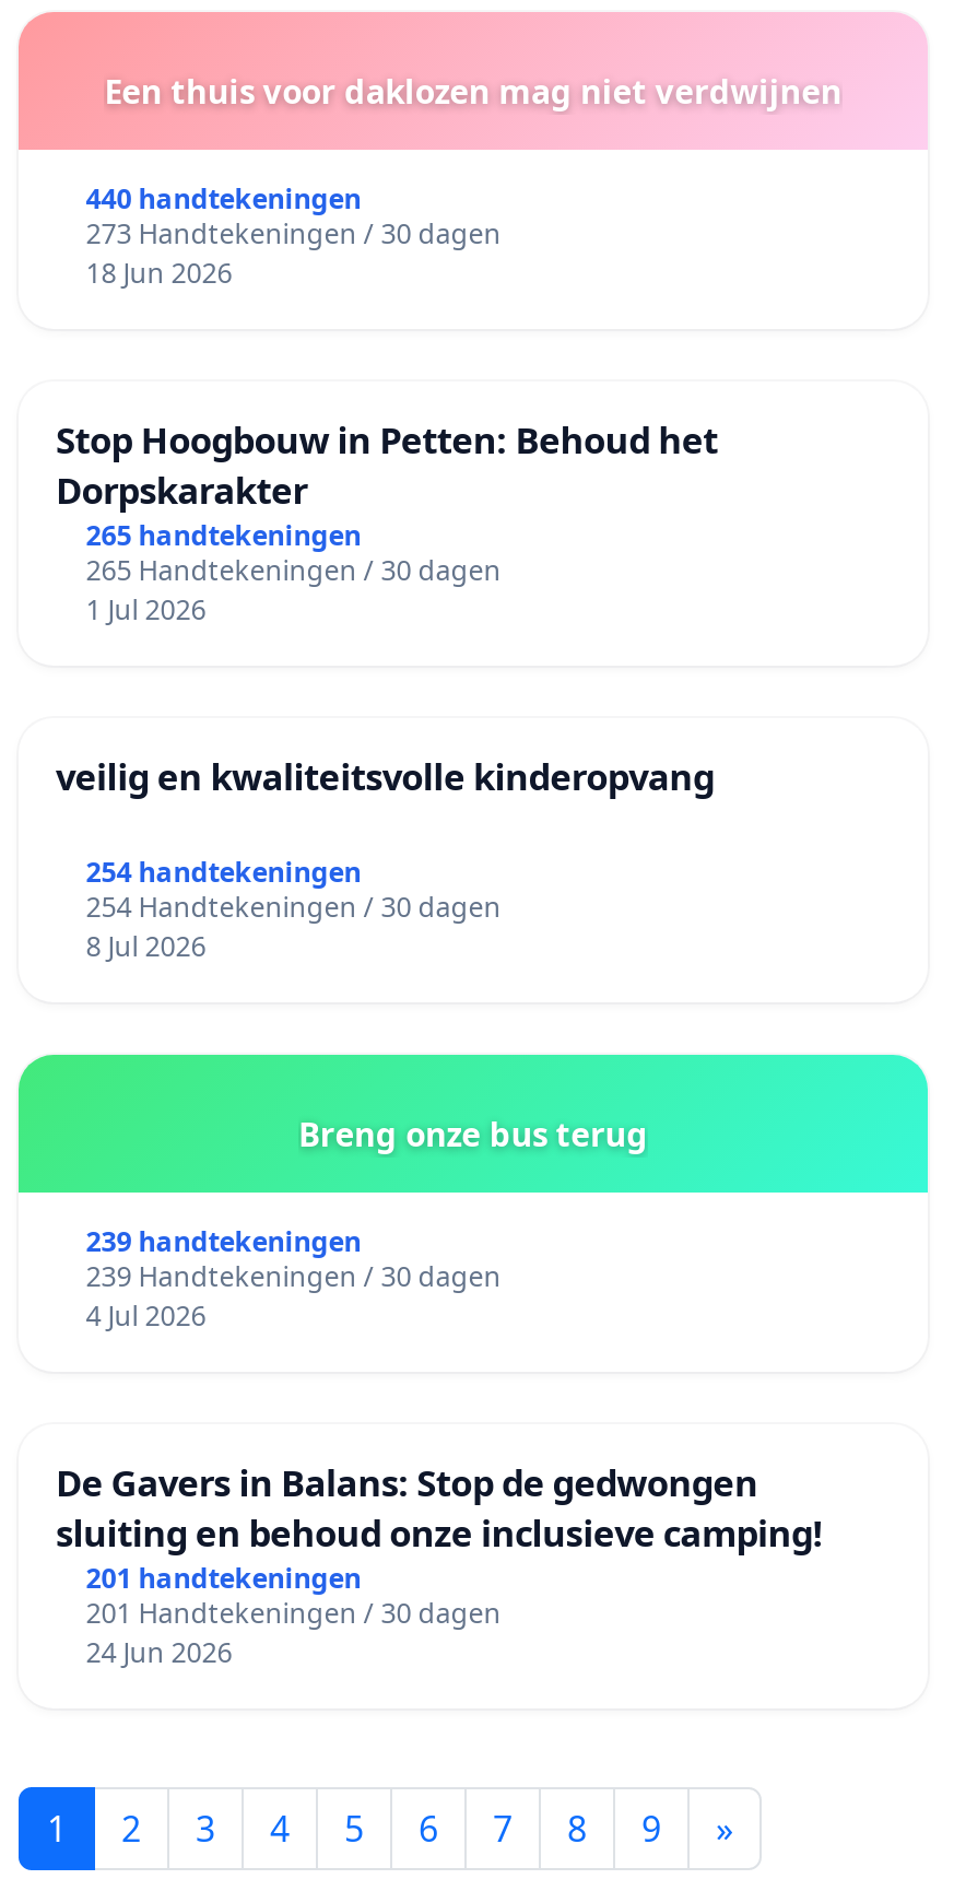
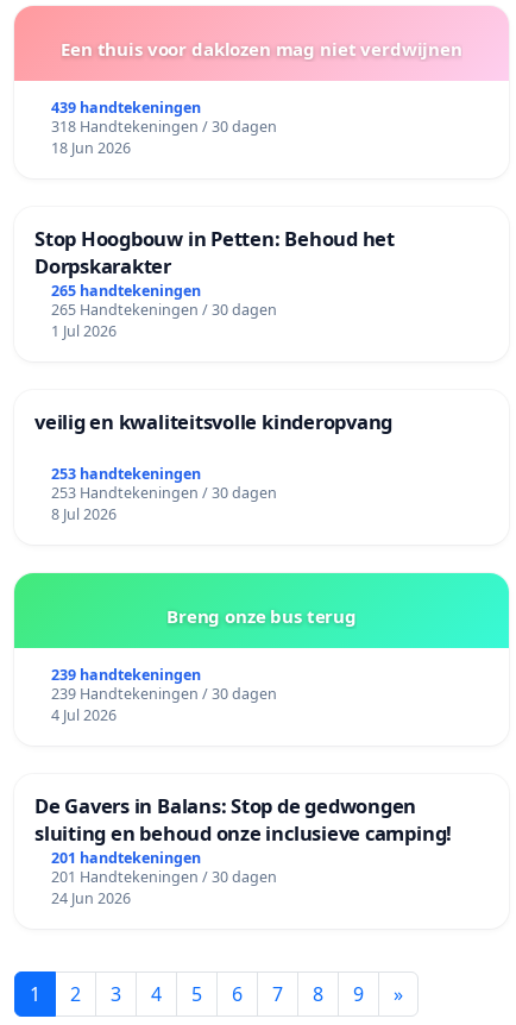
[86,181,361,218] 440 handtekeningen -> [51,98,201,118] 439 handtekeningen
[86,216,501,253] 273 Handtekeningen / 30 dagen -> [51,117,277,137] 318 Handtekeningen / 30 dagen
[86,853,361,891] 254 handtekeningen -> [51,464,201,484] 253 handtekeningen
[86,888,501,926] 254 Handtekeningen / 30 dagen -> [51,483,277,503] 253 Handtekeningen / 30 dagen

